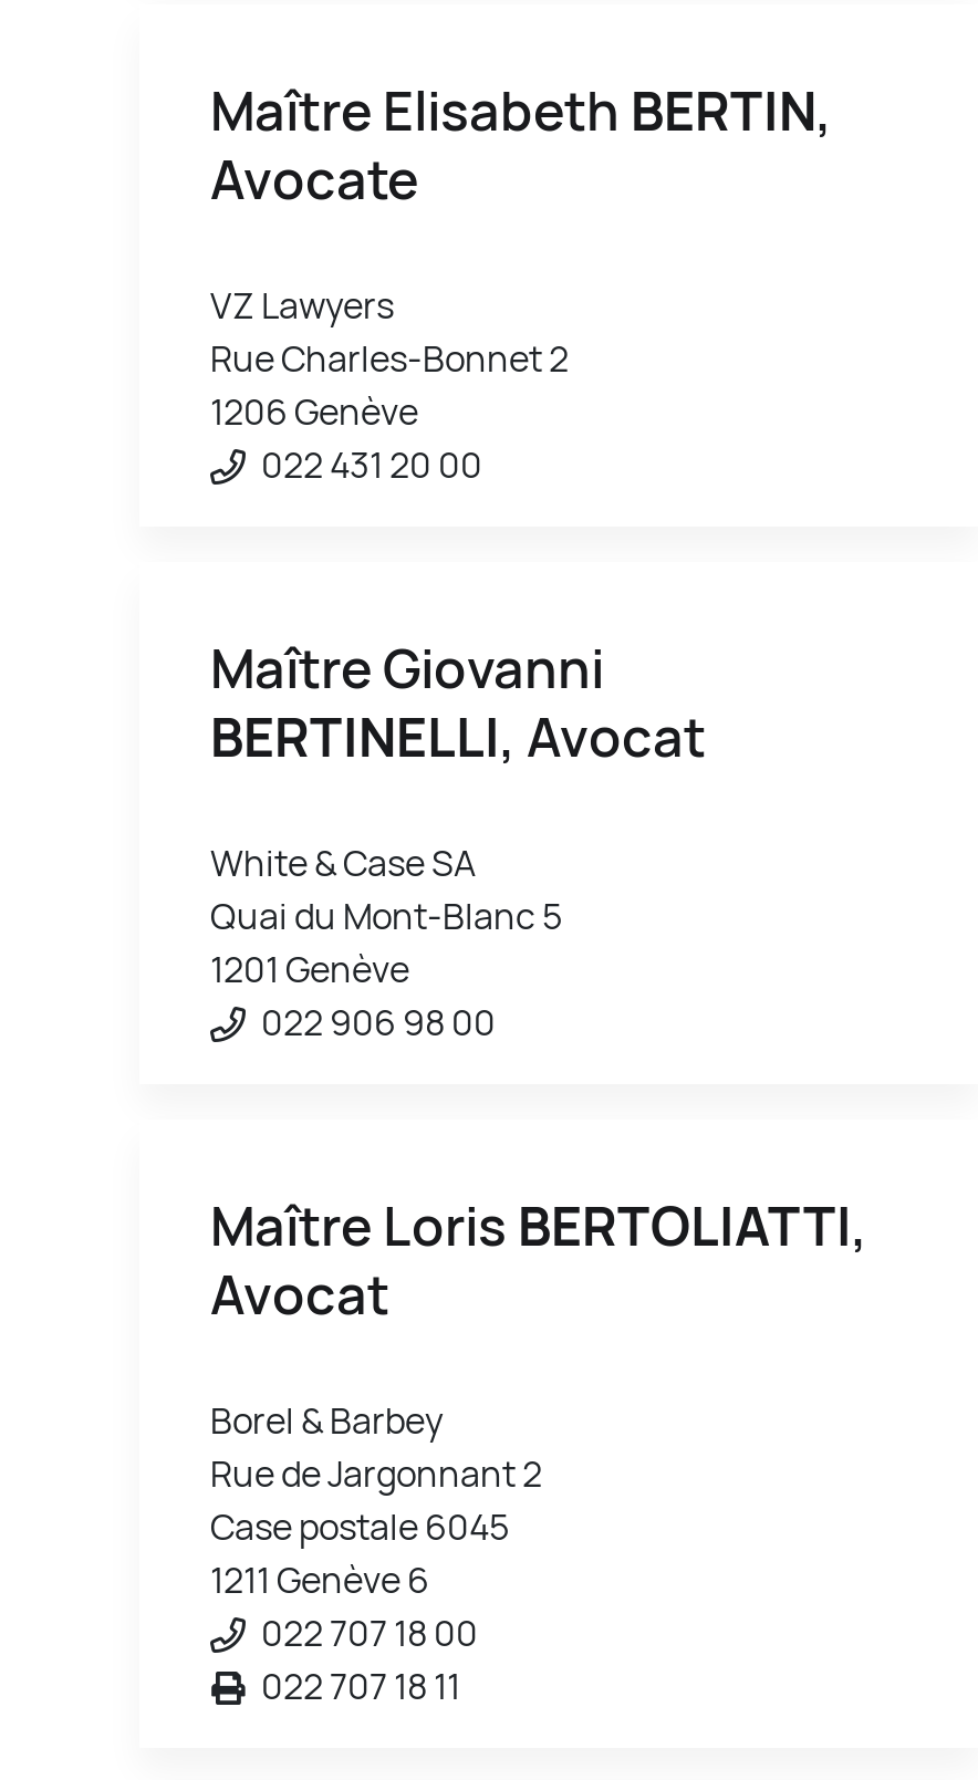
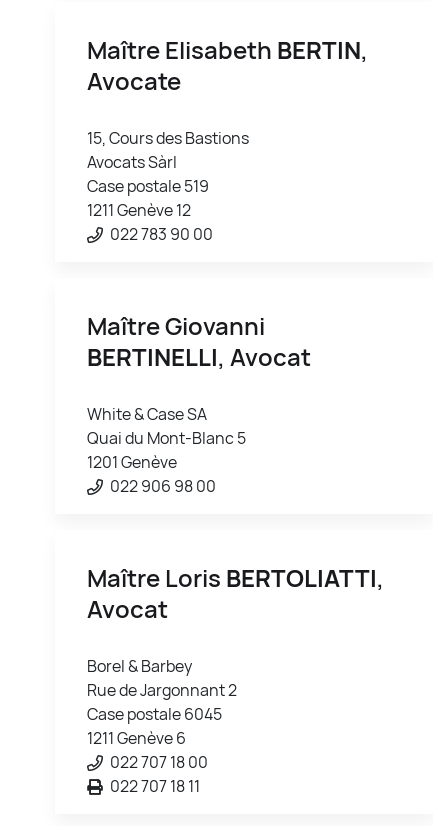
[210,281,569,489] VZ Lawyers | Rue Charles-Bonnet 2 | 1206 Genève | 022 431 20 00 -> [87,127,249,245] 15, Cours des Bastions | Avocats Sàrl | Case postale 519 | 1211 Genève 12 | 022 783 90 00

